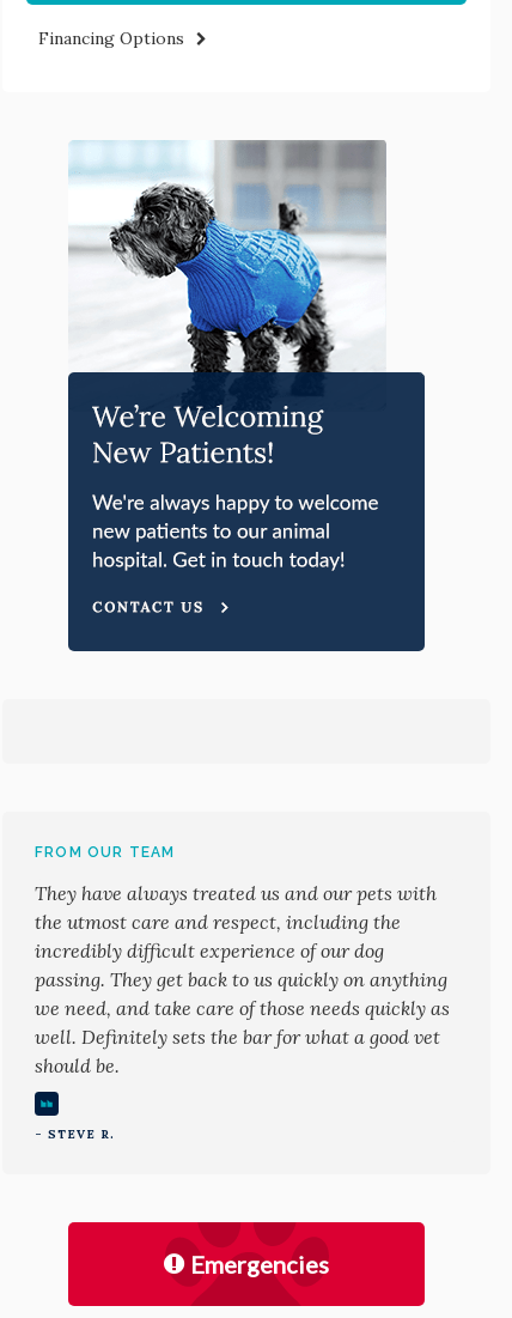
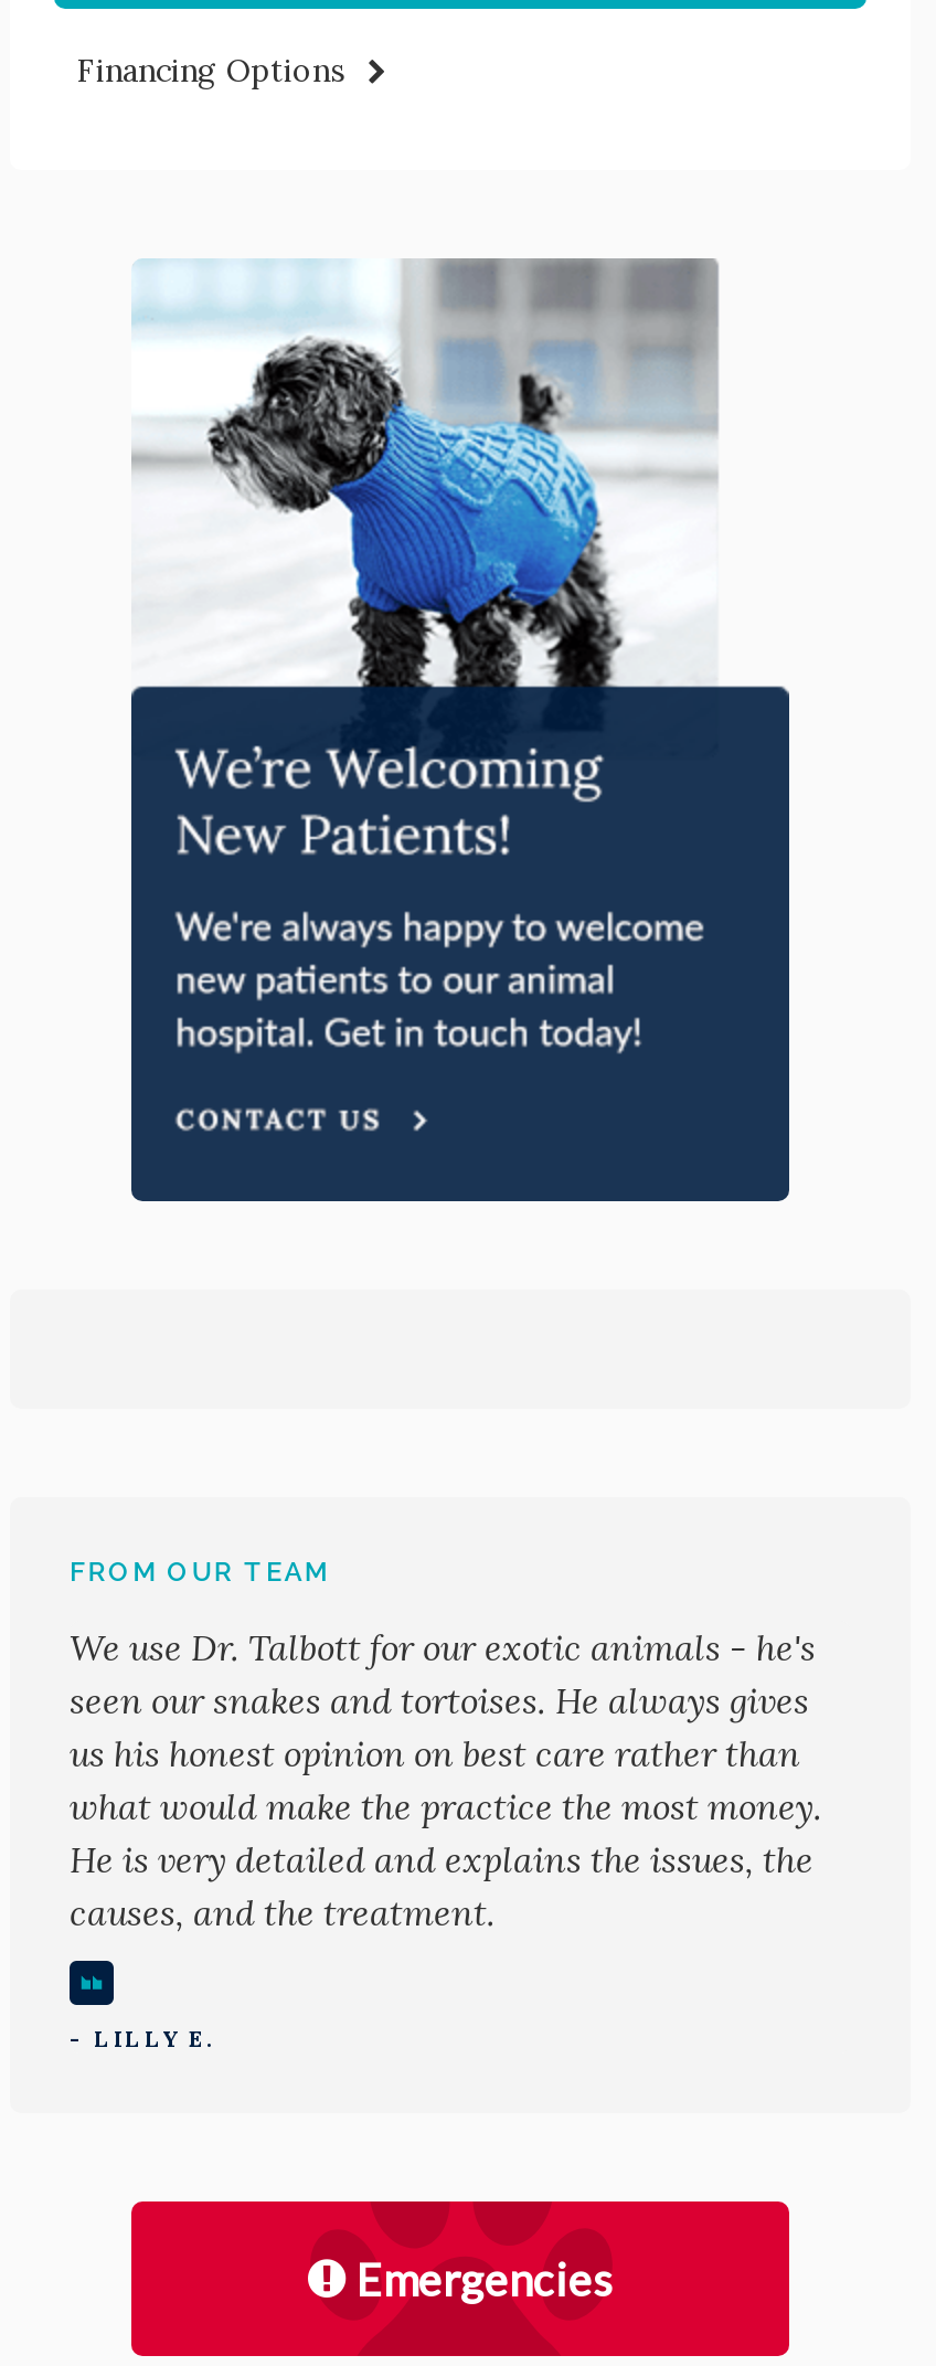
[35,880,450,1077] They have always treated us and our pets with | the utmost care and respect, including the | incredibly difficult experience of our dog | passing. They get back to us quickly on anything | we need, and take care of those needs quickly as | well. Definitely sets the bar for what a good vet | should be. -> [70,1624,822,1933] We use Dr. Talbott for our exotic animals - he's | seen our snakes and tortoises. He always gives | us his honest opinion on best care rather than | what would make the practice the most money. | He is very detailed and explains the issues, the | causes, and the treatment.
[35,1126,115,1141] - STEVE R. -> [70,2024,215,2052] - LILLY E.

